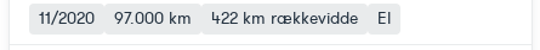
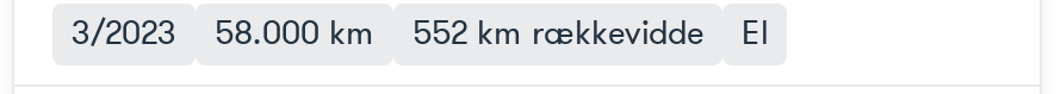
[39,7,95,30] 11/2020 -> [72,11,176,56] 3/2023
[114,7,192,30] 97.000 km -> [215,11,374,56] 58.000 km
[211,7,358,30] 422 km rækkevidde -> [412,11,703,56] 552 km rækkevidde

